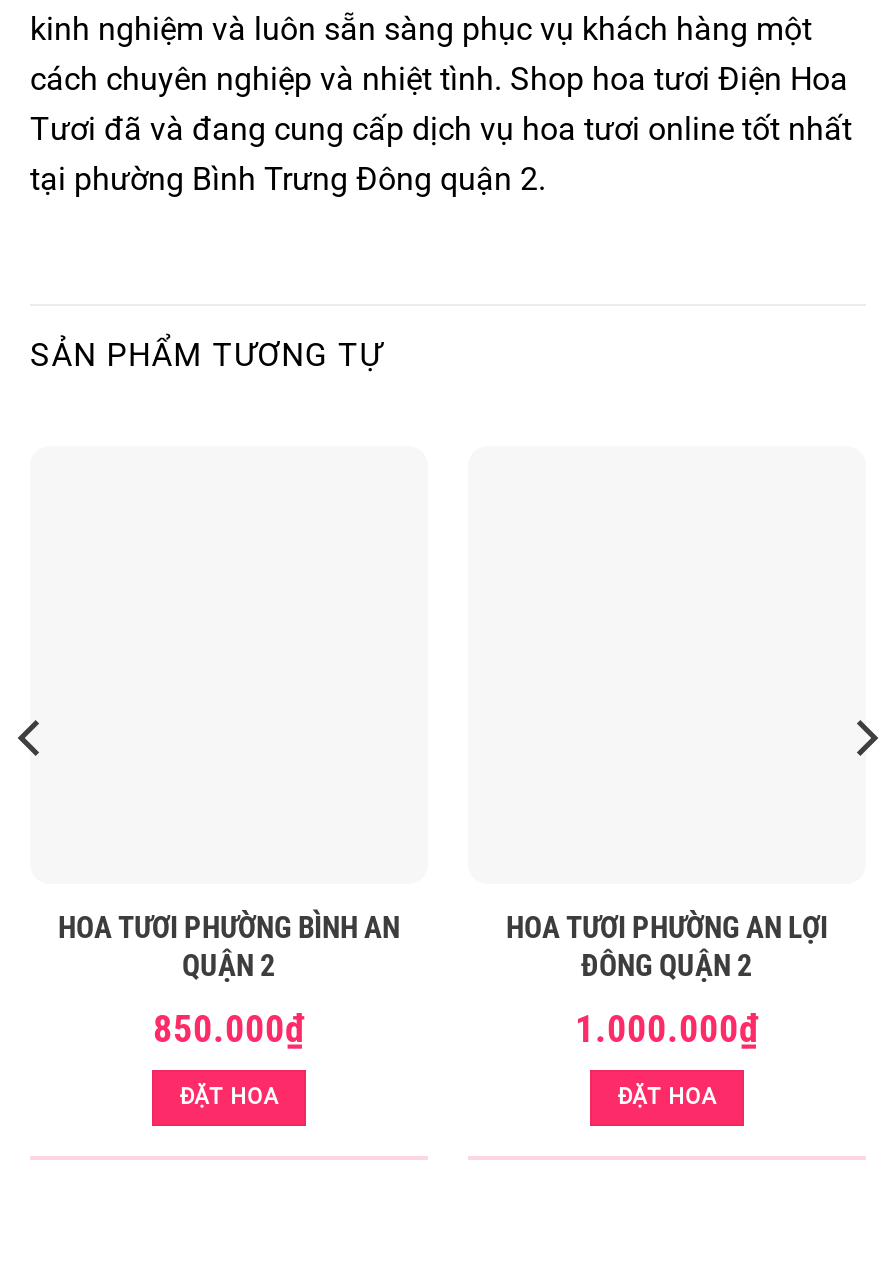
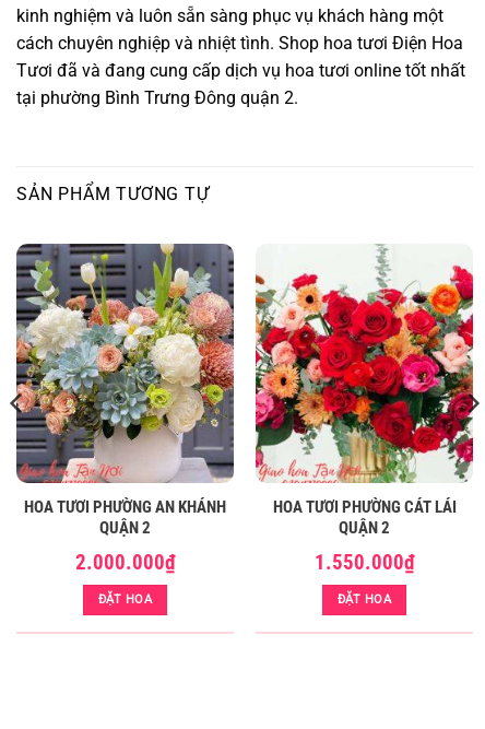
none -> [15,243,235,484] [image]
none -> [255,244,474,484] [image]
[58,911,400,947] HOA TƯƠI PHƯỜNG BÌNH AN -> [24,498,226,517] HOA TƯƠI PHƯỜNG AN KHÁNH
[506,911,828,985] HOA TƯƠI PHƯỜNG AN LỢI | ĐÔNG QUẬN 2 -> [273,498,456,538] HOA TƯƠI PHƯỜNG CÁT LÁI | QUẬN 2
[153,1006,305,1052] 850.000₫ -> [75,550,175,575] 2.000.000₫
[575,1006,759,1052] 1.000.000₫ -> [314,550,415,575] 1.550.000₫

